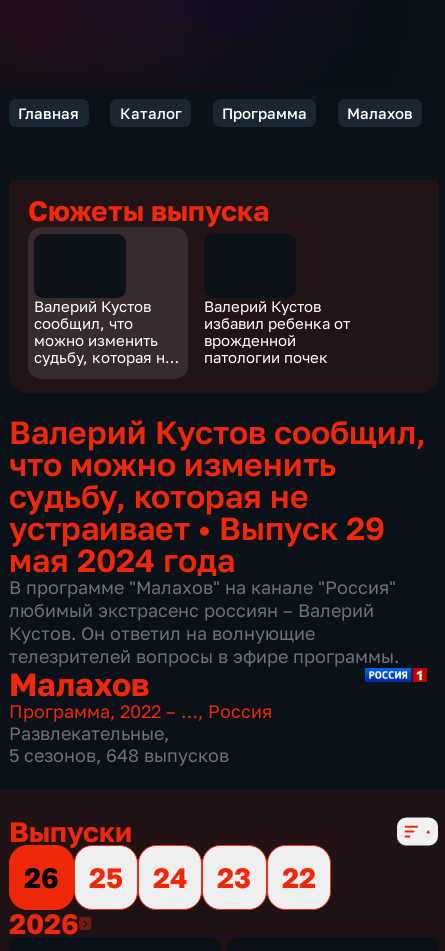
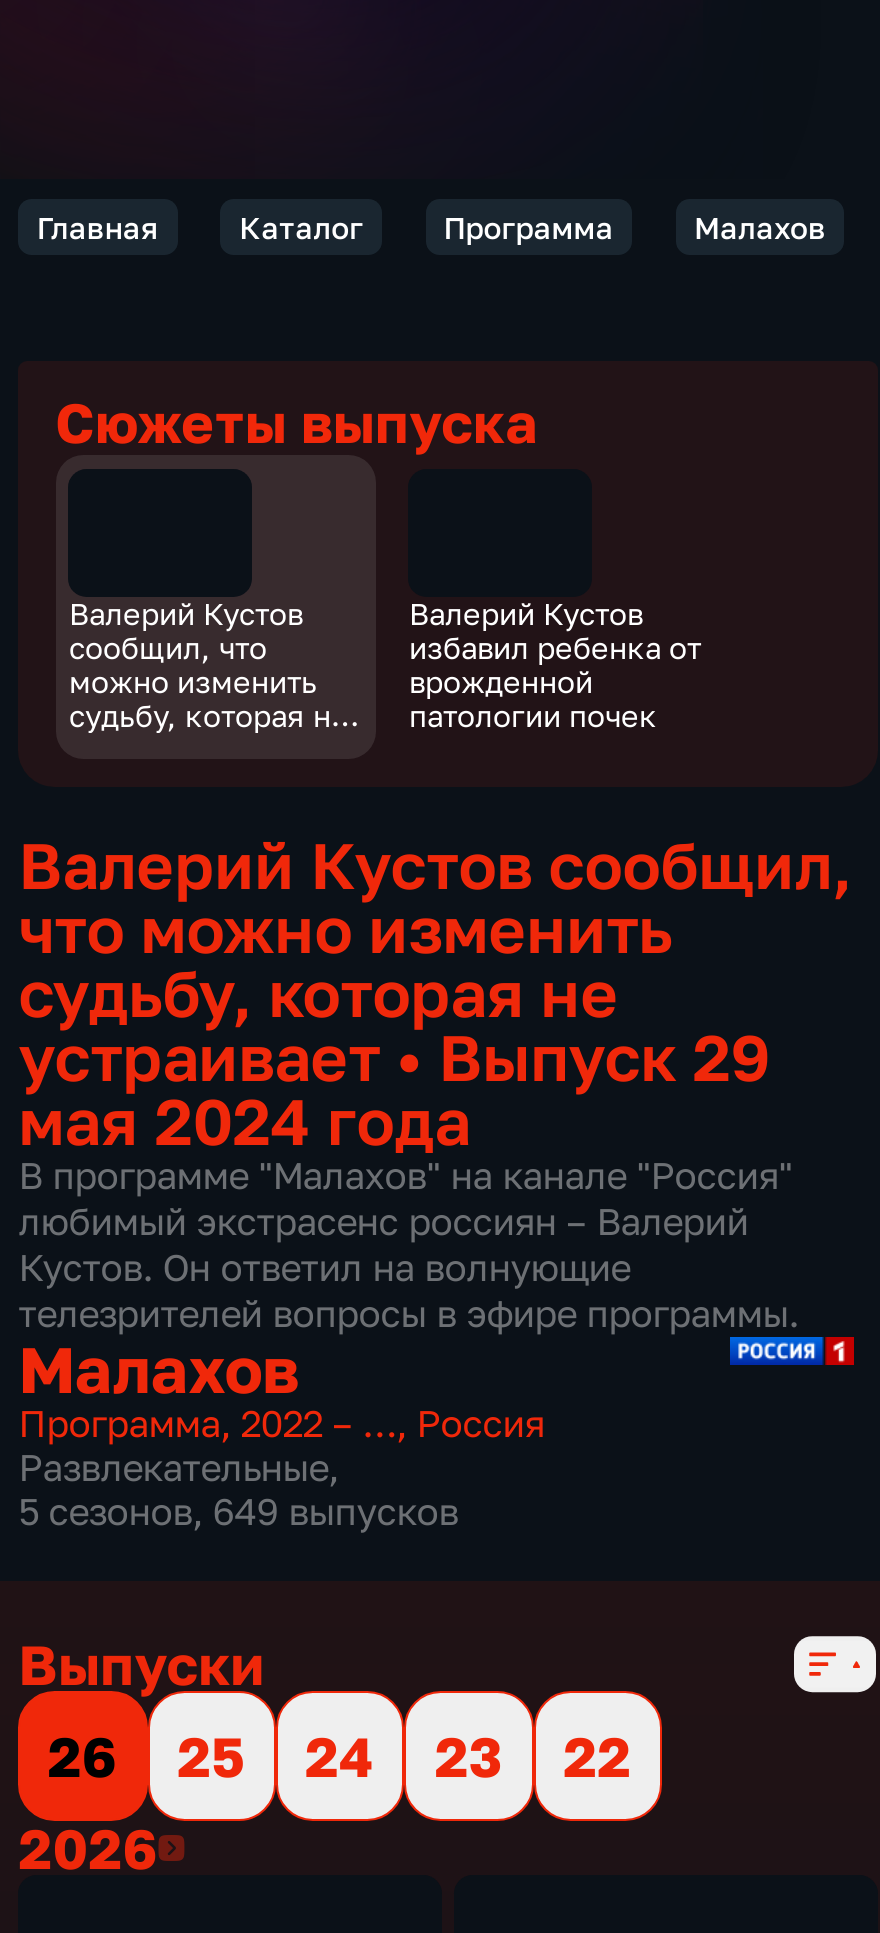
[9,744,229,766] 5 сезонов, 648 выпусков -> [18,1489,458,1533] 5 сезонов, 649 выпусков

